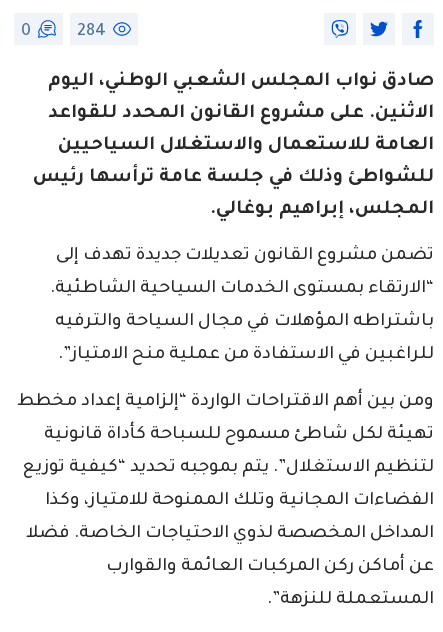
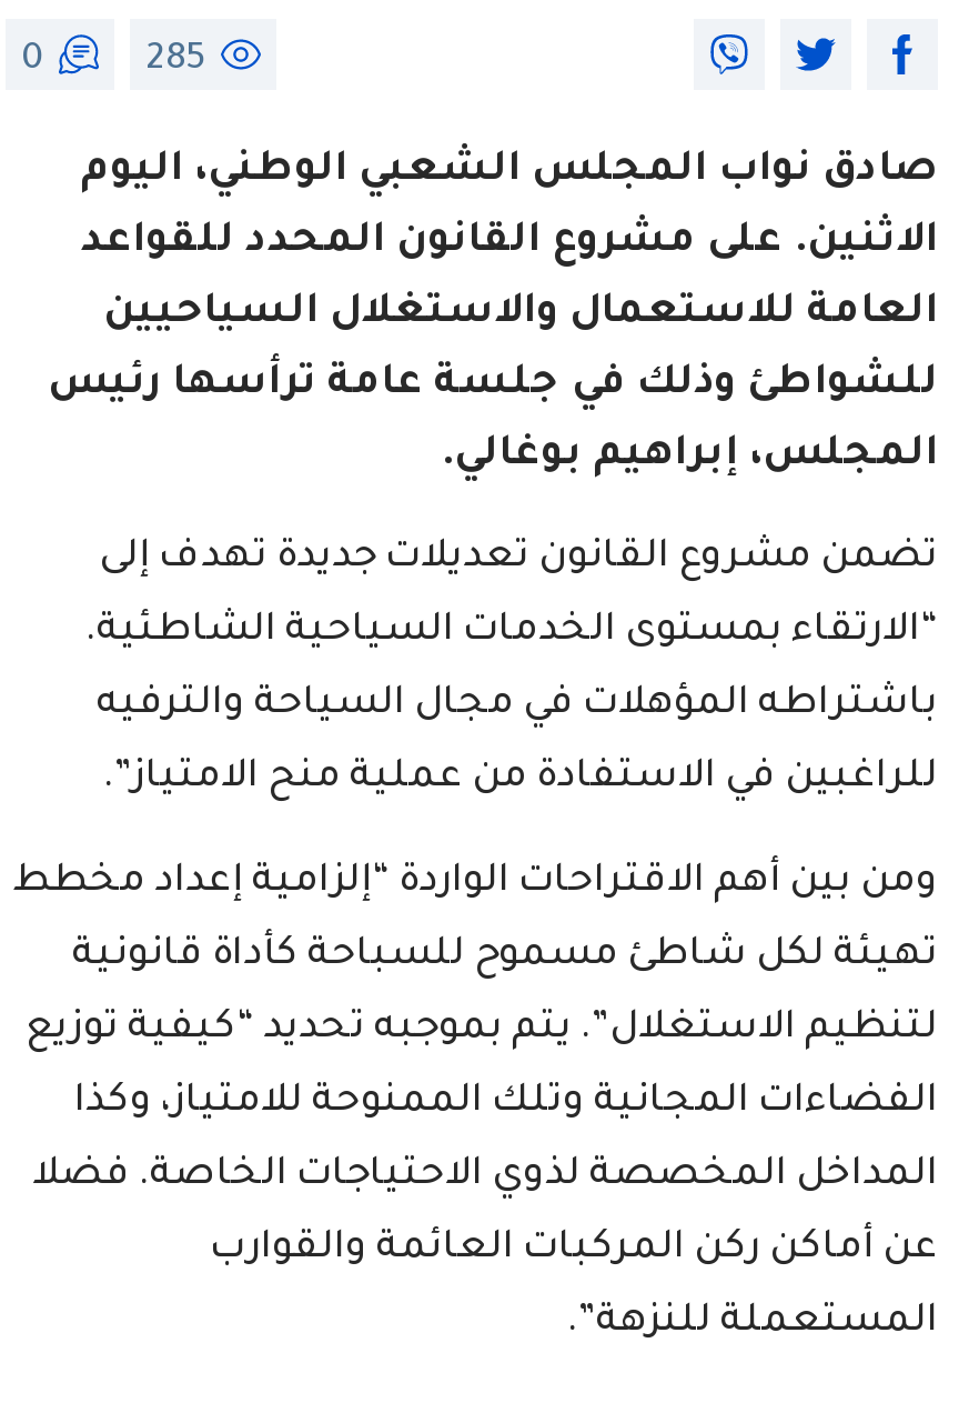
[77,22,106,40] 284 -> [145,40,205,80] 285

